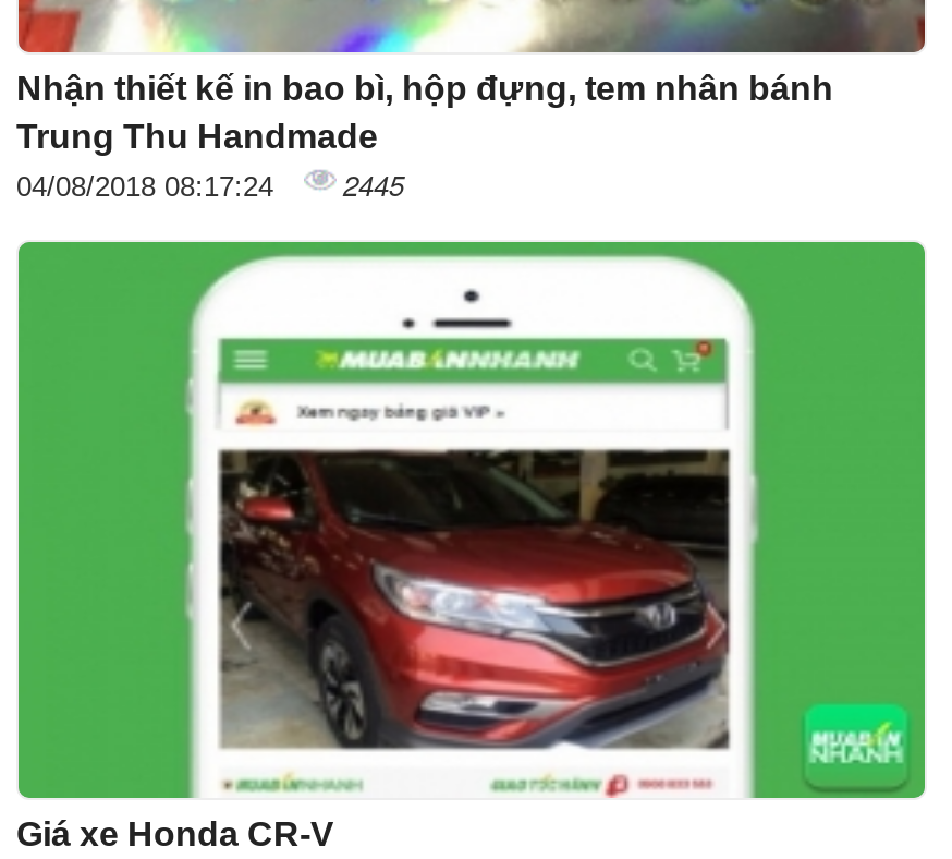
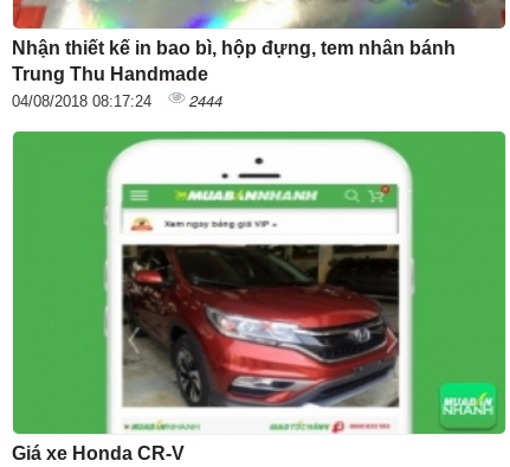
[343,163,404,204] 2445 -> [189,88,222,111] 2444

